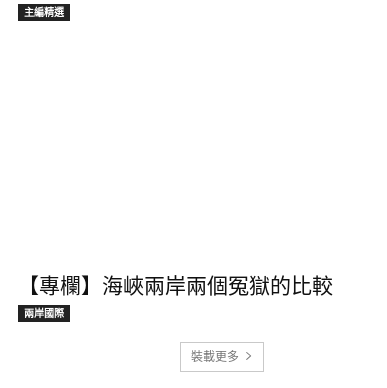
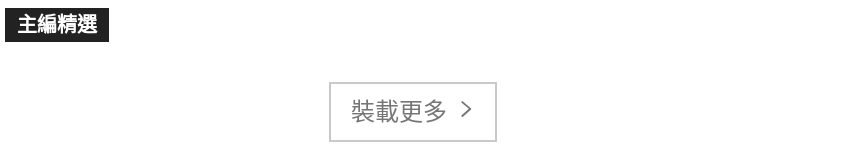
[18,274,333,320] 【專欄】海峽兩岸兩個冤獄的比較 | 兩岸國際 -> none

